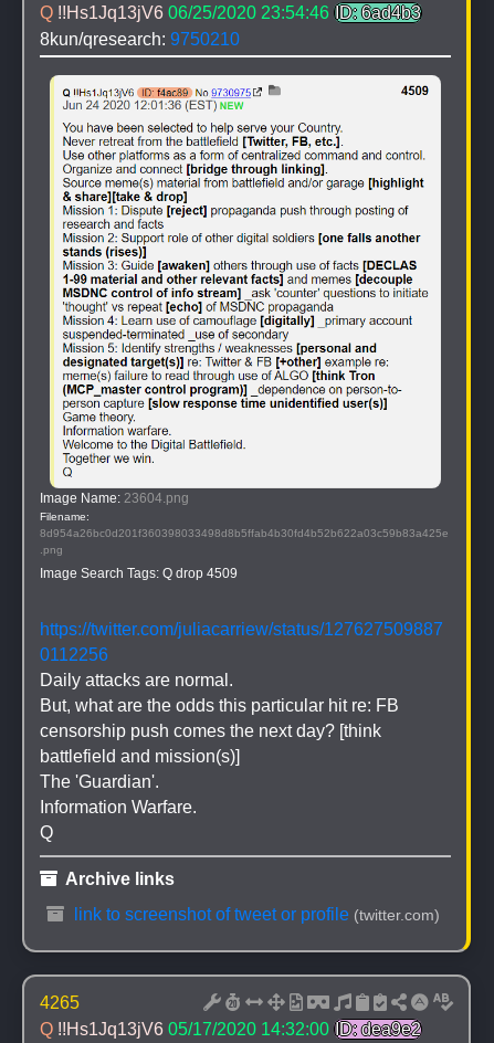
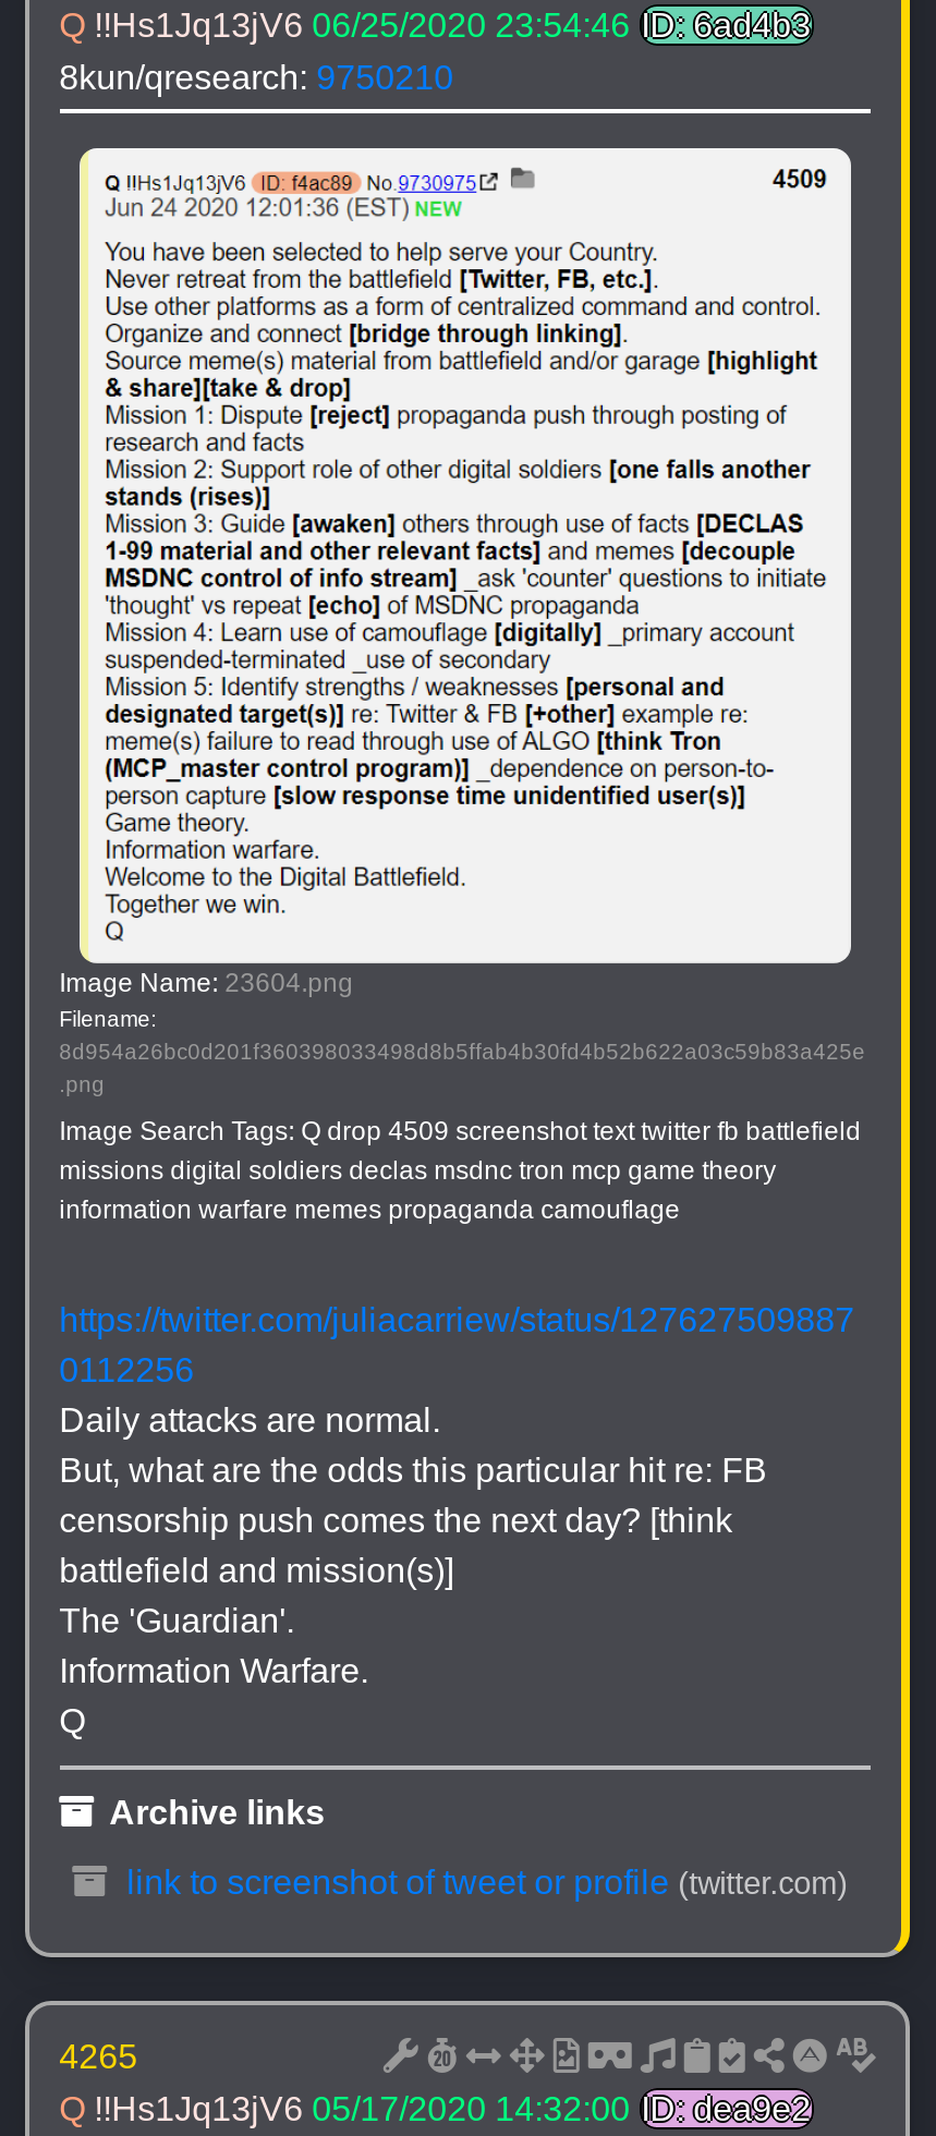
[39,566,237,581] Image Search Tags: Q drop 4509 -> [59,1117,861,1226] Image Search Tags: Q drop 4509 screenshot text twitter fb battlefield | missions digital soldiers declas msdnc tron mcp game theory | information warfare memes propaganda camouflage

